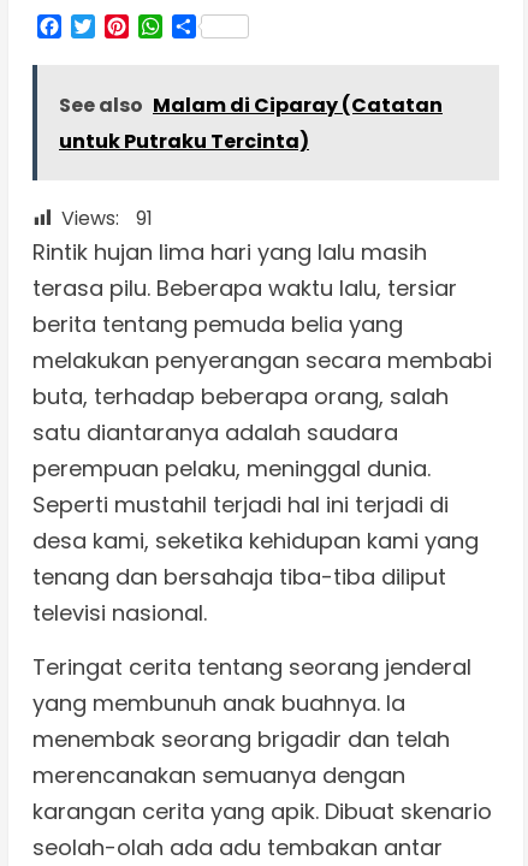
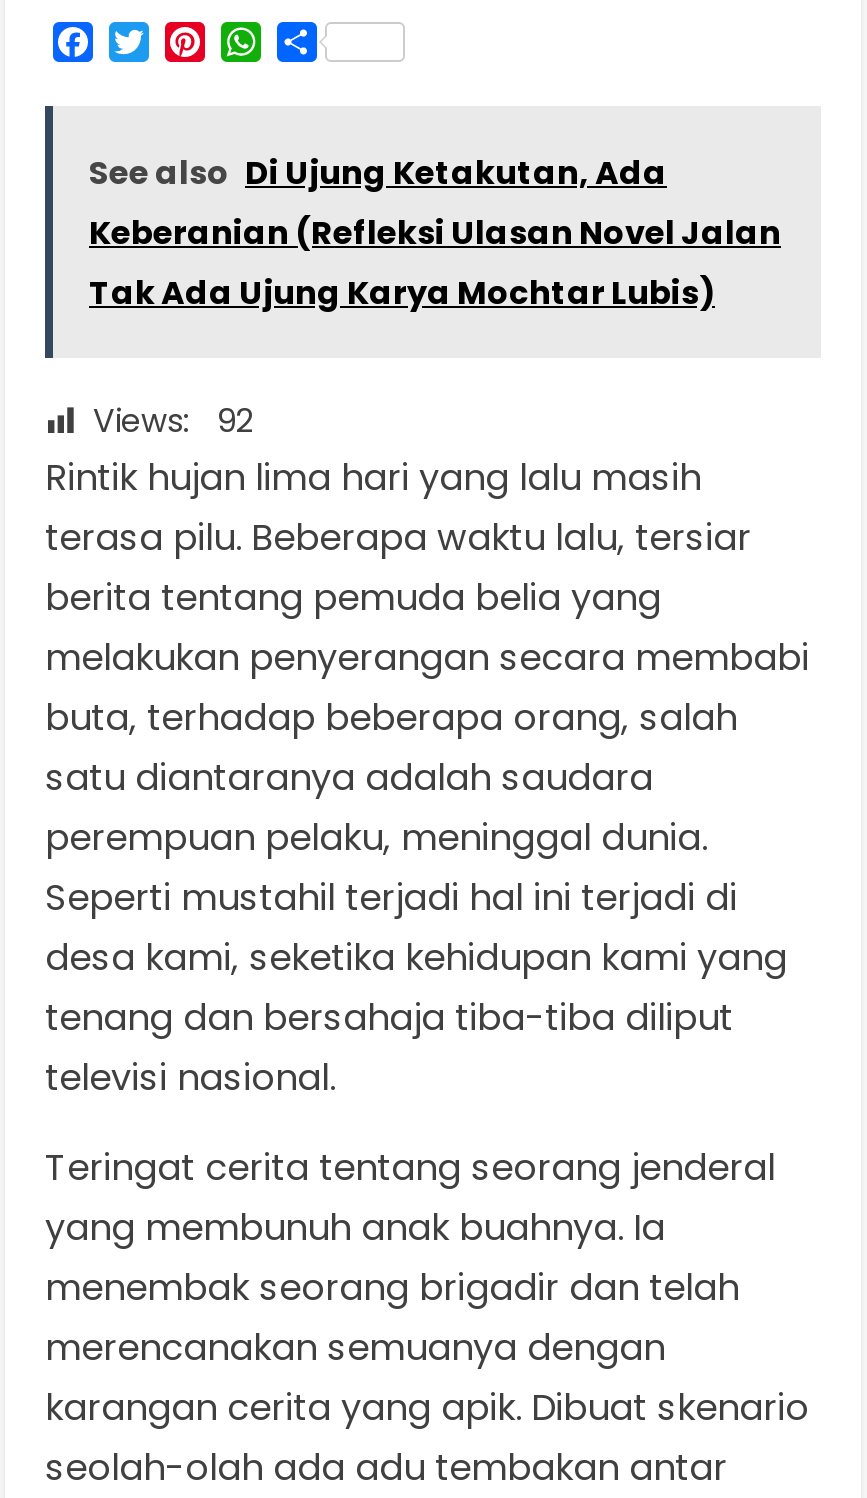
[59,92,443,155] See also Malam di Ciparay (Catatan | untuk Putraku Tercinta) -> [89,150,781,316] See also Di Ujung Ketakutan, Ada | Keberanian (Refleksi Ulasan Novel Jalan | Tak Ada Ujung Karya Mochtar Lubis)
[61,205,153,232] Views: 91 -> [93,398,253,444] Views: 92

